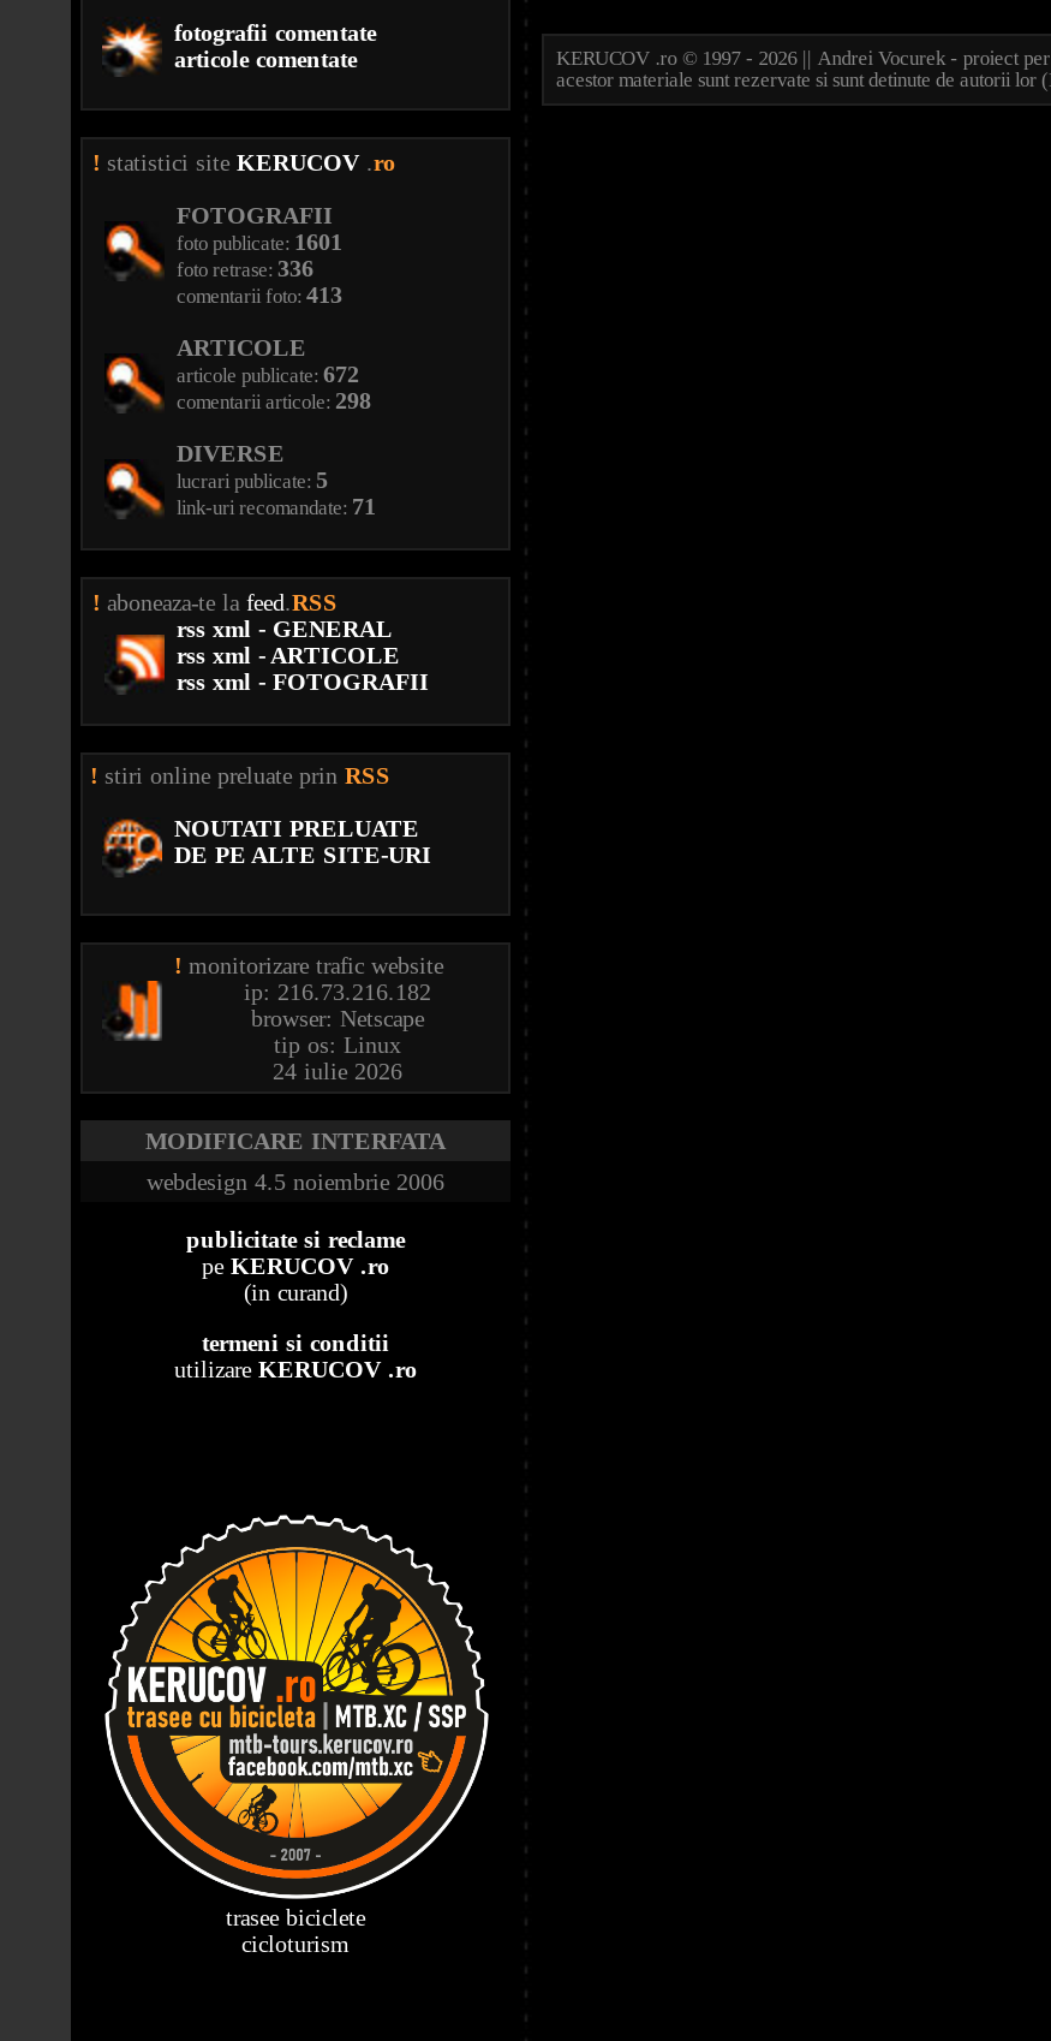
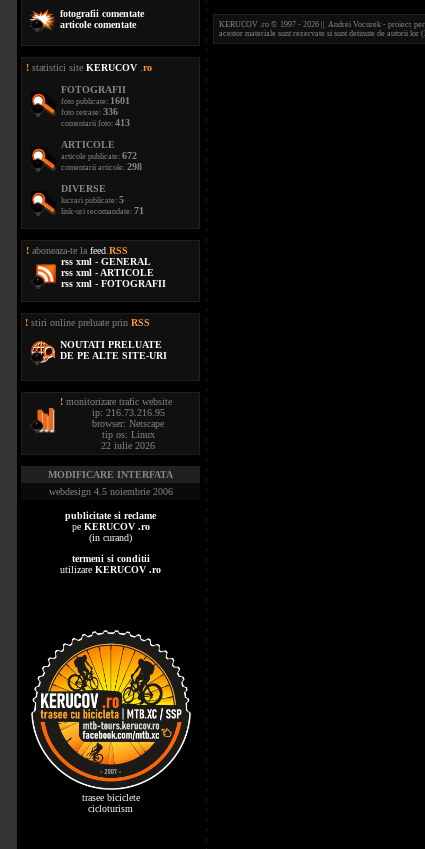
[244,978,431,1005] ip: 216.73.216.182 -> [91,407,164,418] ip: 216.73.216.95
[273,1058,402,1084] 24 iulie 2026 -> [101,440,155,451] 22 iulie 2026

